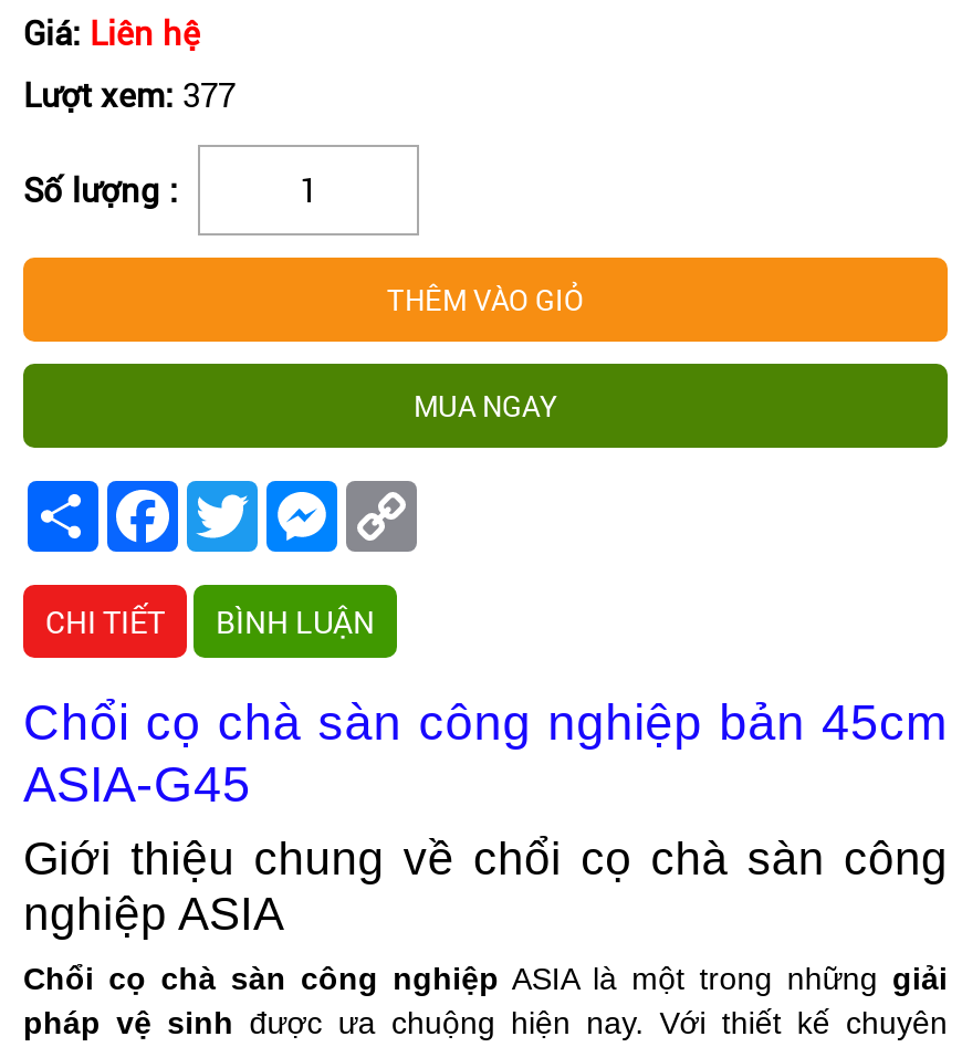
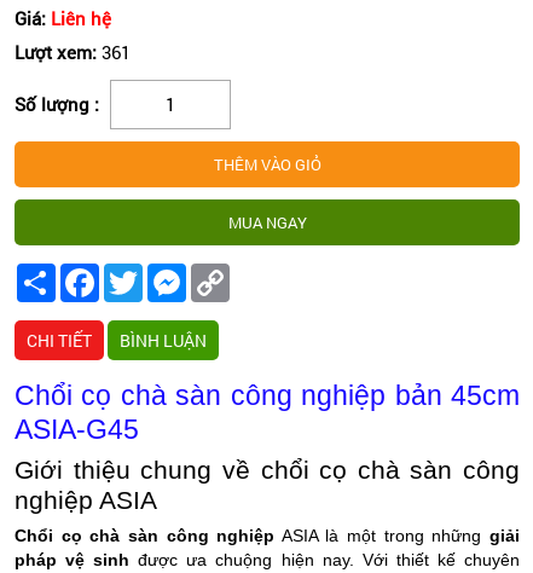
[23,72,236,116] Lượt xem: 377 -> [15,40,131,64] Lượt xem: 361

